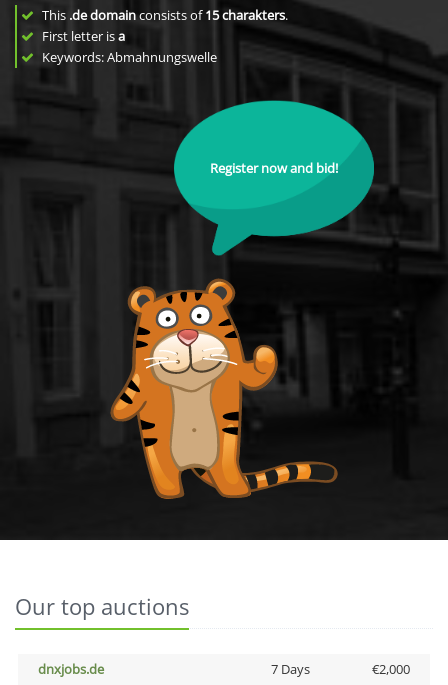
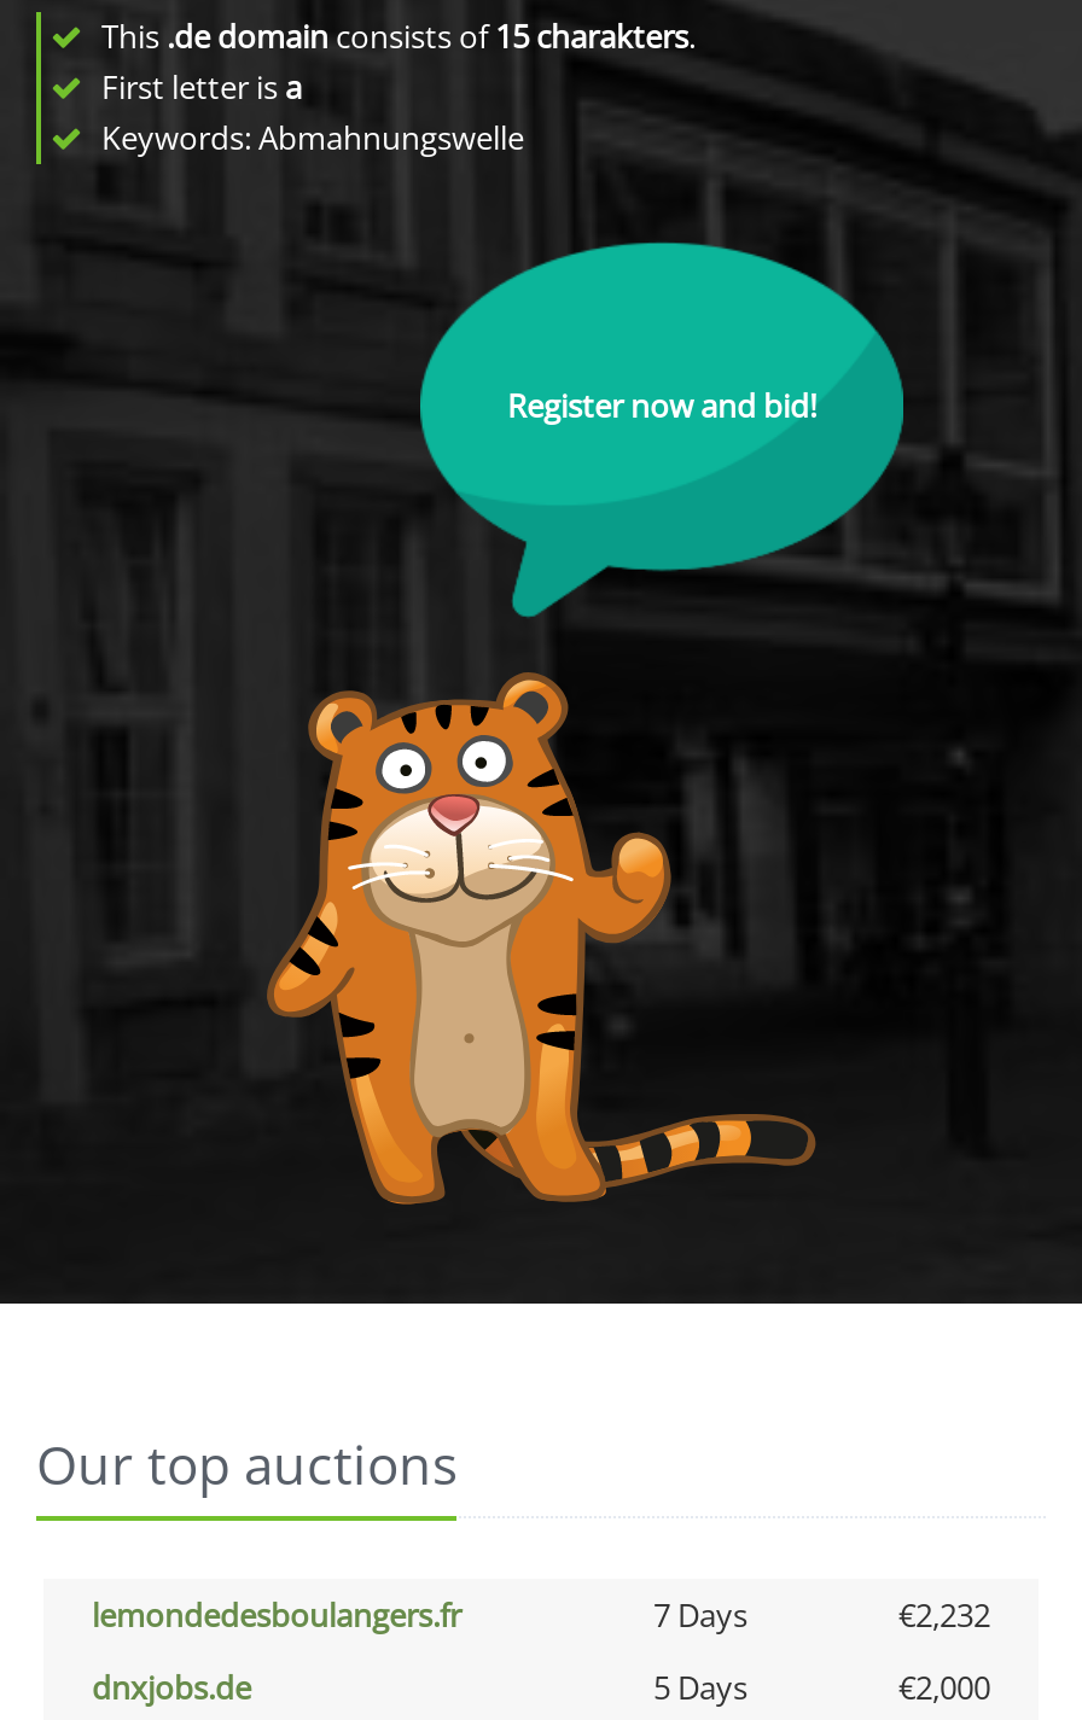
none -> [92,1593,990,1637] lemondedesboulangers.fr | 7 Days | €2,232
[270,660,309,678] 7 Days -> [653,1666,747,1709] 5 Days

